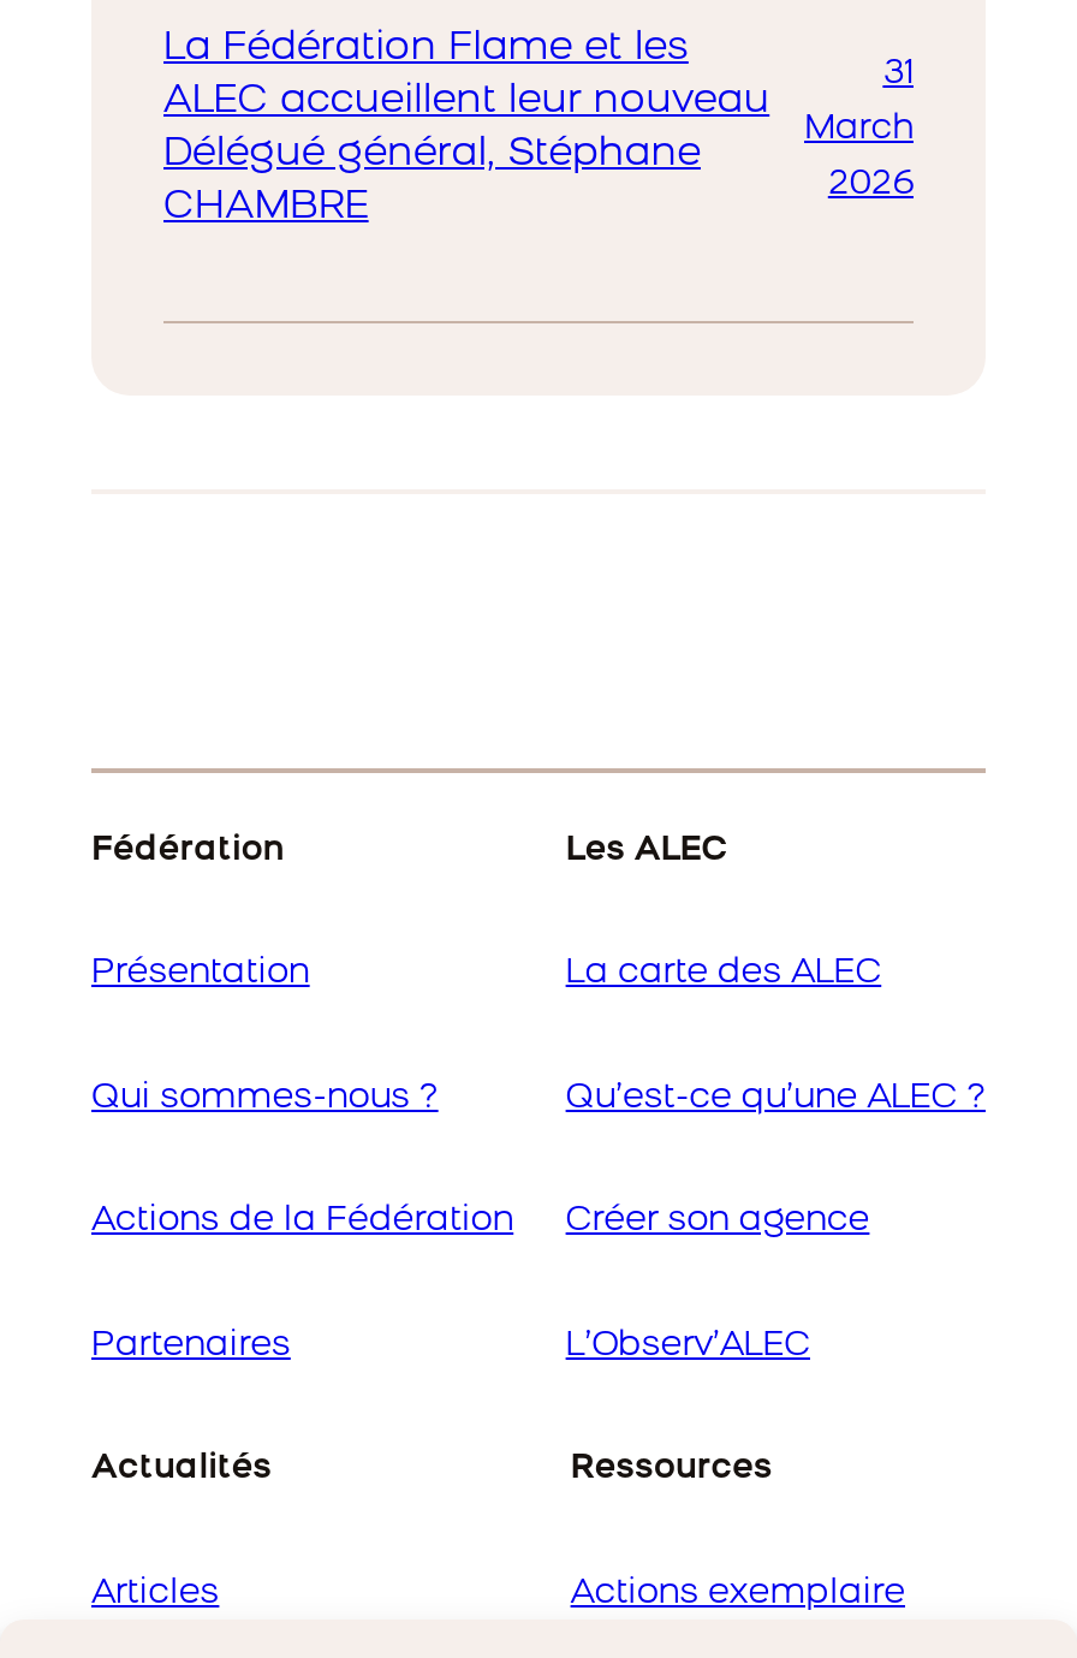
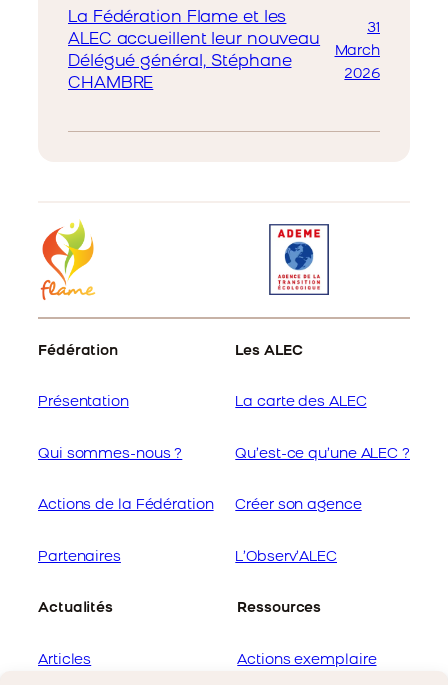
none -> [40,219,96,301] [image]
none -> [268,223,330,296] [image]

